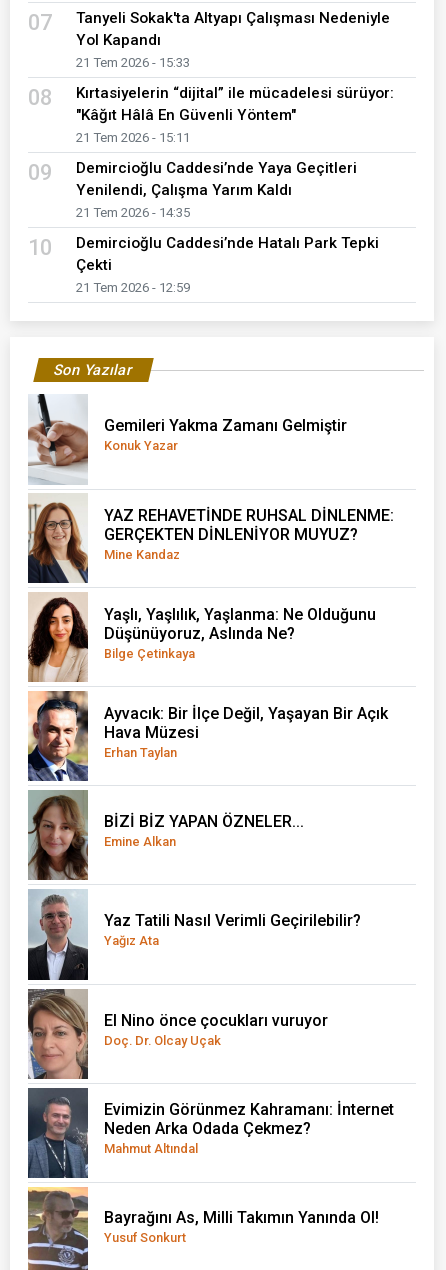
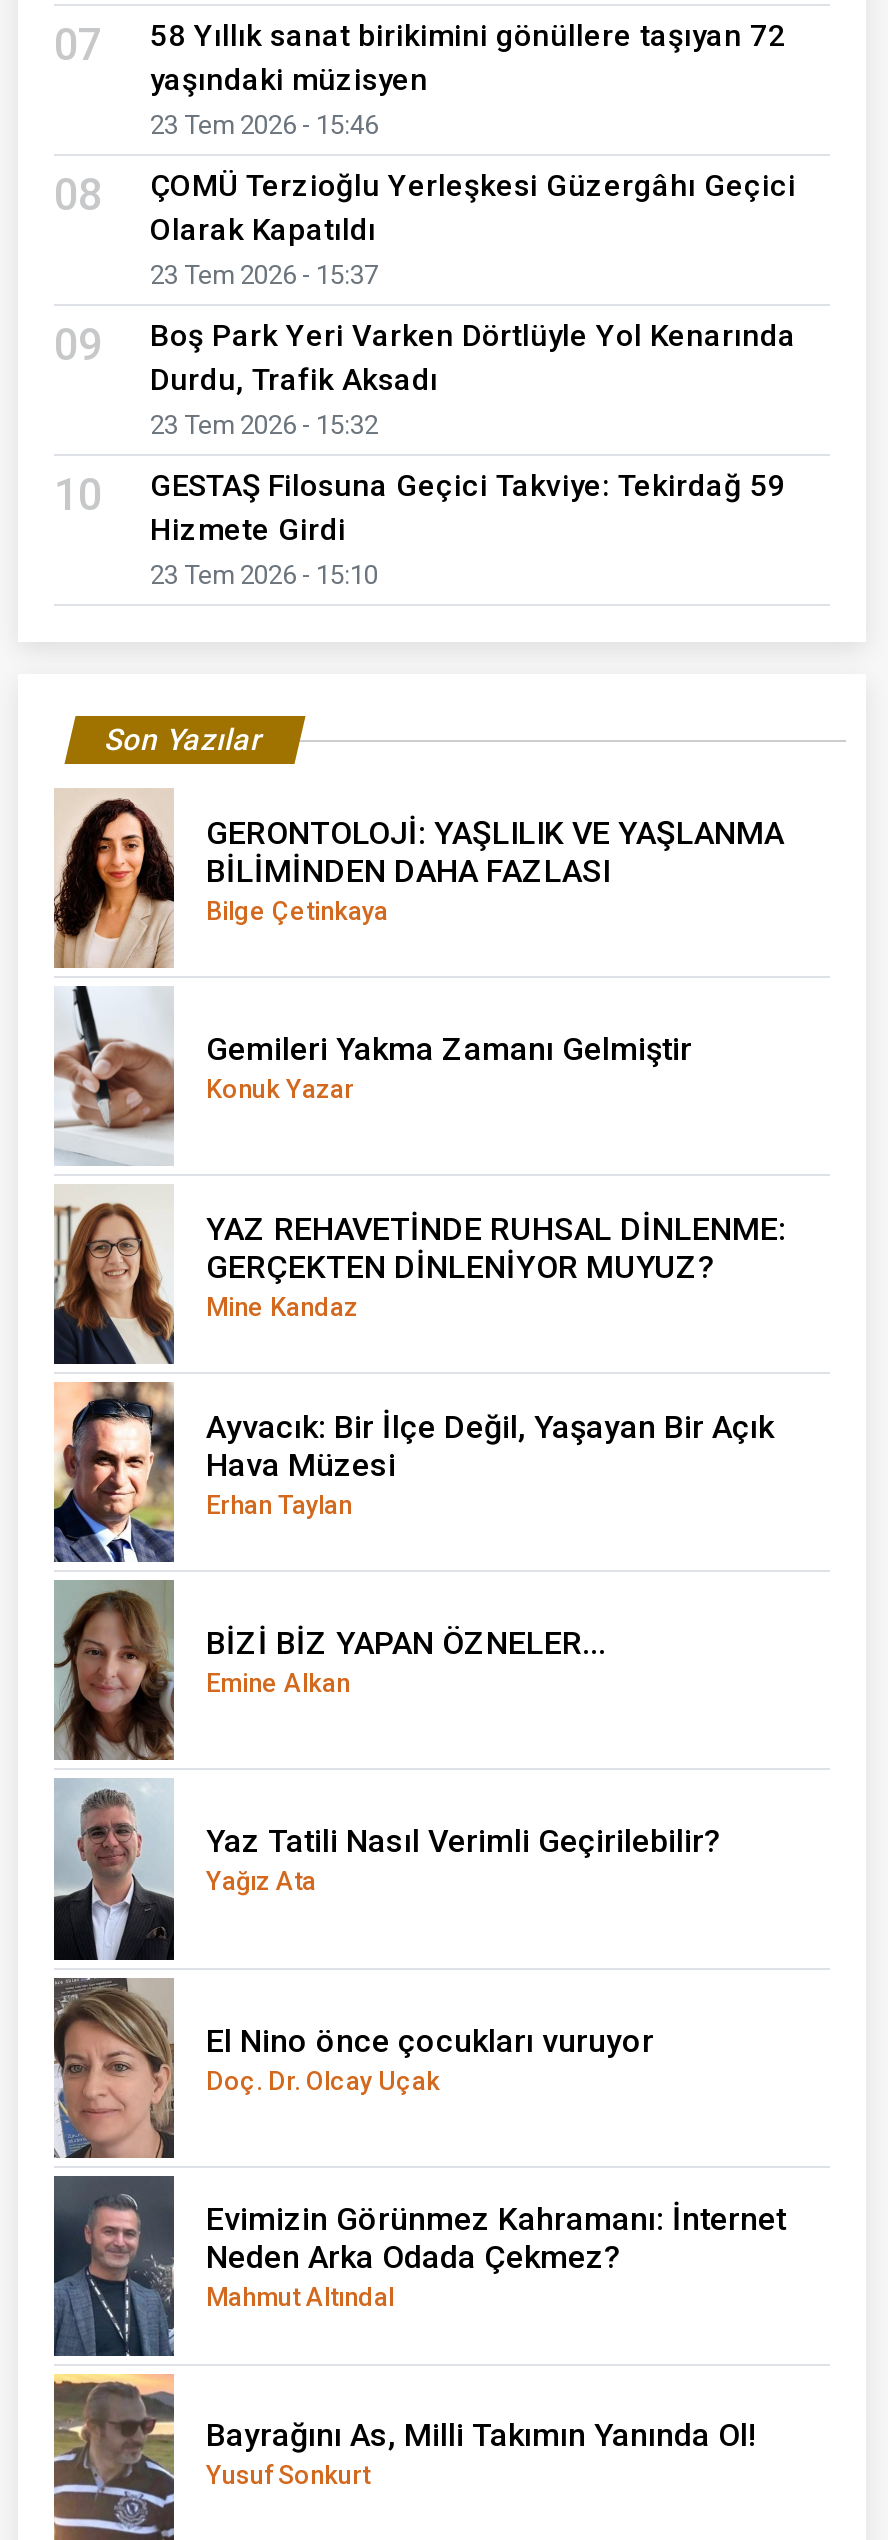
[76,9,390,70] Tanyeli Sokak'ta Altyapı Çalışması Nedeniyle | Yol Kapandı | 21 Tem 2026 - 15:33 -> [150,18,786,140] 58 Yıllık sanat birikimini gönüllere taşıyan 72 | yaşındaki müzisyen | 23 Tem 2026 - 15:46
[76,84,394,145] Kırtasiyelerin “dijital” ile mücadelesi sürüyor: | "Kâğıt Hâlâ En Güvenli Yöntem" | 21 Tem 2026 - 15:11 -> [150,168,796,290] ÇOMÜ Terzioğlu Yerleşkesi Güzergâhı Geçici | Olarak Kapatıldı | 23 Tem 2026 - 15:37
[76,159,357,220] Demircioğlu Caddesi’nde Yaya Geçitleri | Yenilendi, Çalışma Yarım Kaldı | 21 Tem 2026 - 14:35 -> [150,318,796,440] Boş Park Yeri Varken Dörtlüyle Yol Kenarında | Durdu, Trafik Aksadı | 23 Tem 2026 - 15:32
[76,234,379,295] Demircioğlu Caddesi’nde Hatalı Park Tepki | Çekti | 21 Tem 2026 - 12:59 -> [150,468,786,590] GESTAŞ Filosuna Geçici Takviye: Tekirdağ 59 | Hizmete Girdi | 23 Tem 2026 - 15:10
none -> [206,813,784,889] GERONTOLOJİ: YAŞLILIK VE YAŞLANMA | BİLİMİNDEN DAHA FAZLASI
moved [104,416,394,562] -> [206,1030,786,1322]: Gemileri Yakma Zamanı Gelmiştir | Konuk Yazar | YAZ REHAVETİNDE RUHSAL DİNLENME: | GERÇEKTEN DİNLENİYOR MUYUZ? | Mine Kandaz
moved [27,596,195,682] -> [52,788,388,968]: [image] | Bilge Çetinkaya
[104,605,376,643] Yaşlı, Yaşlılık, Yaşlanma: Ne Olduğunu | Düşünüyoruz, Aslında Ne? -> none

